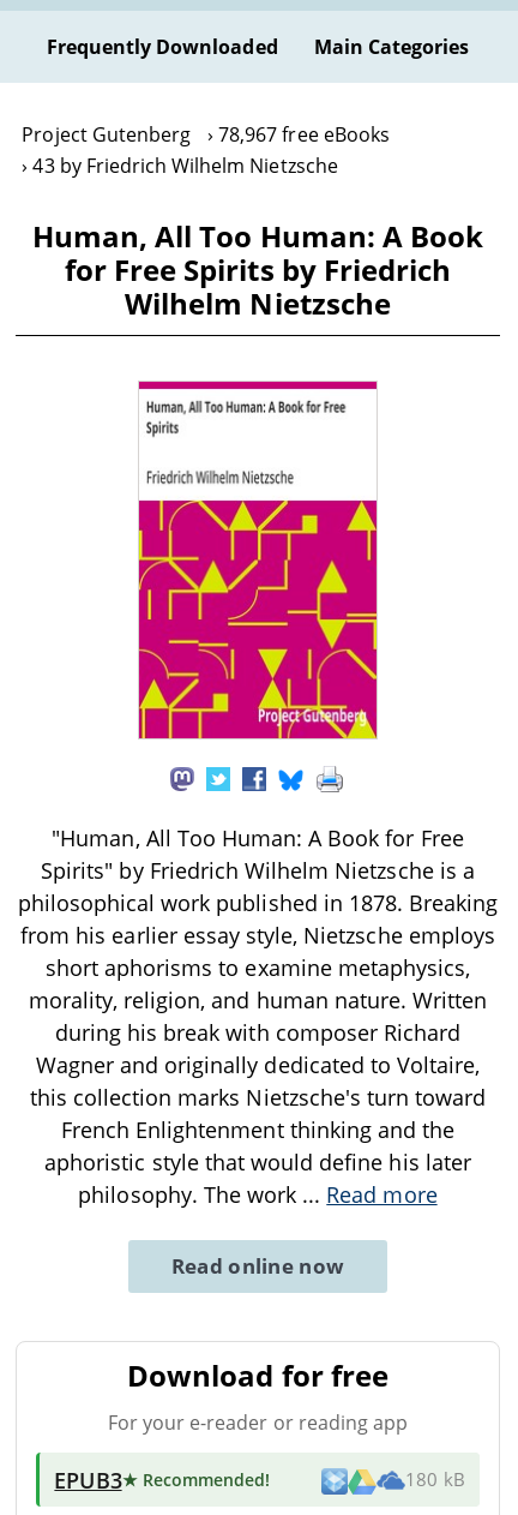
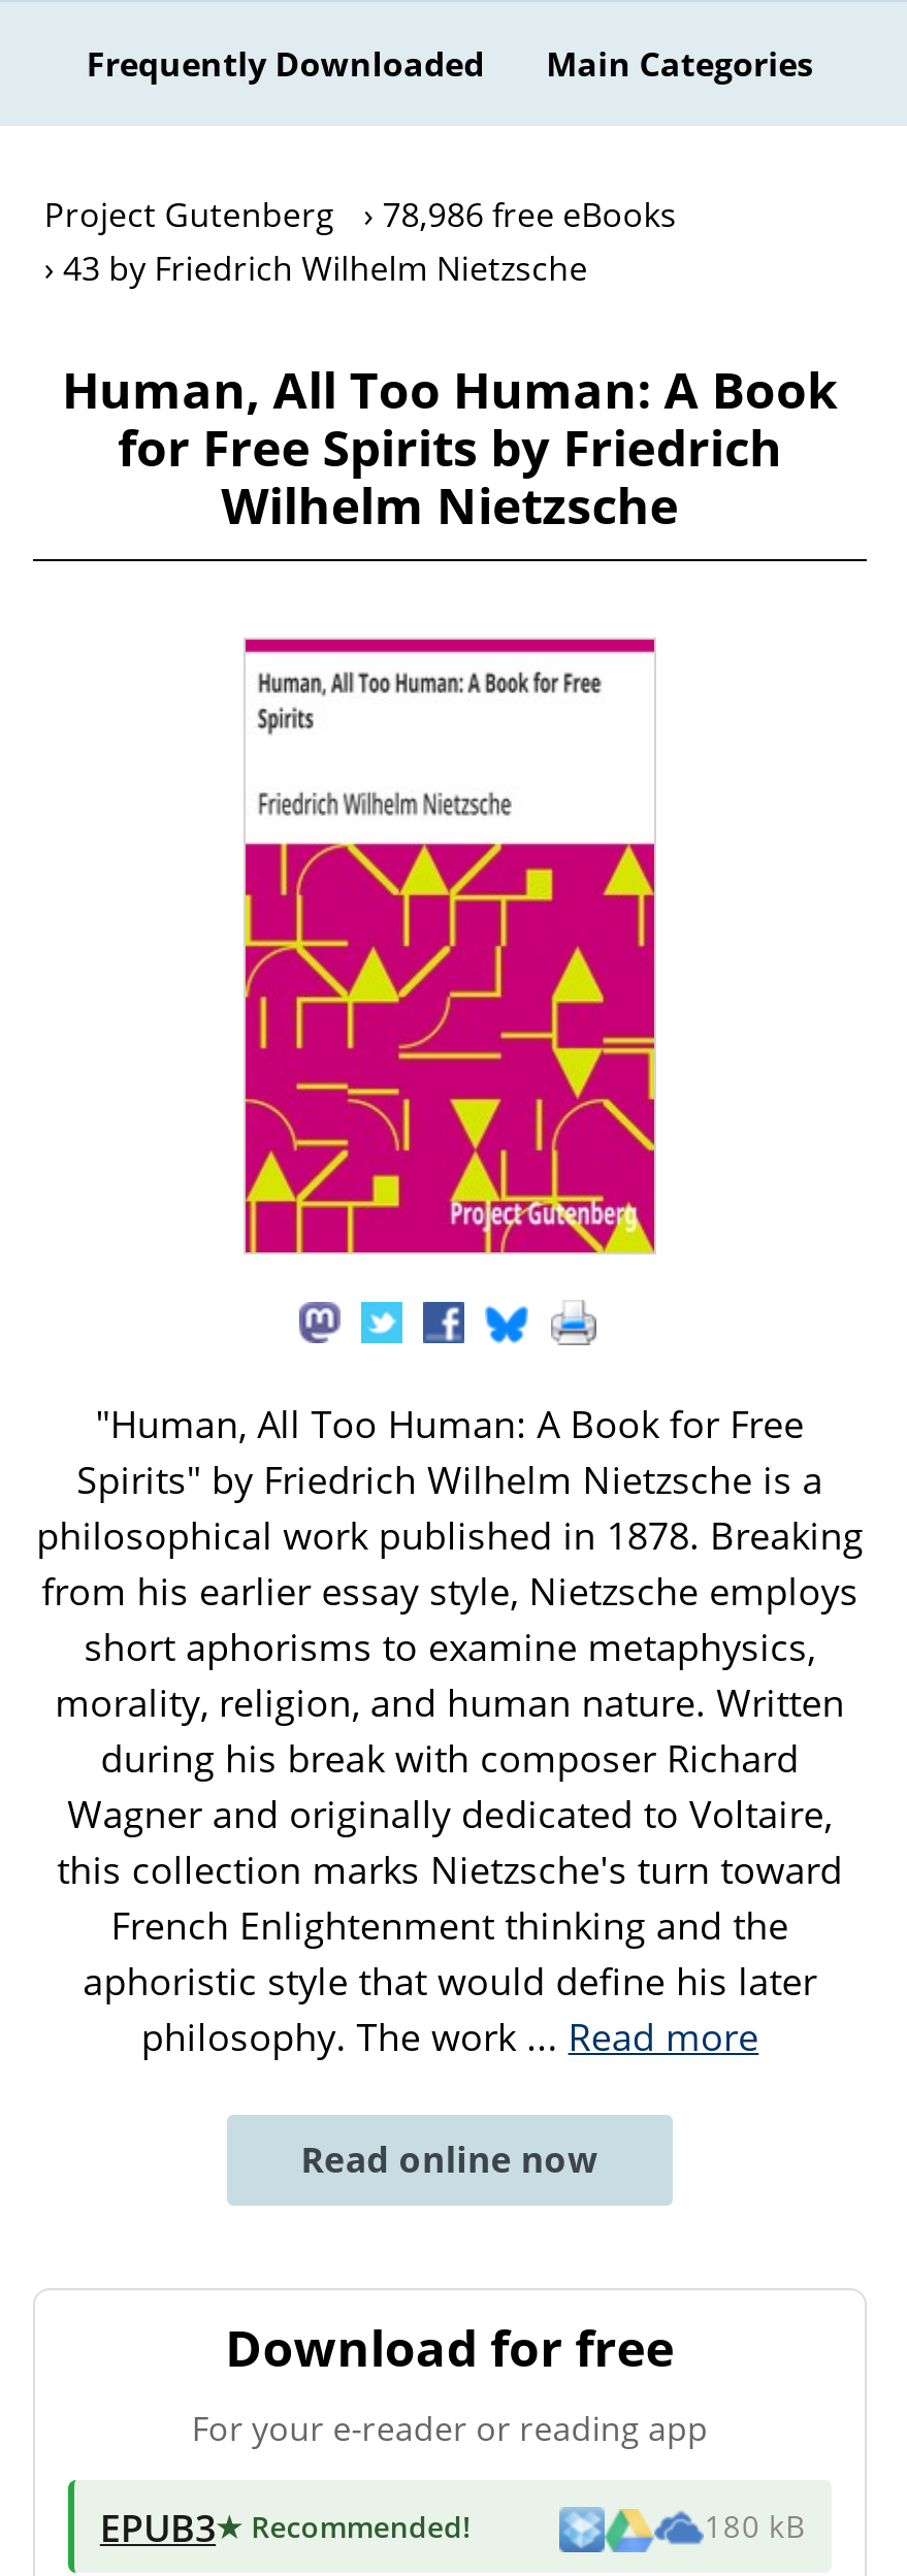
[22,121,390,148] Project Gutenberg 78,967 free eBooks -> [44,192,677,237] Project Gutenberg 78,986 free eBooks

